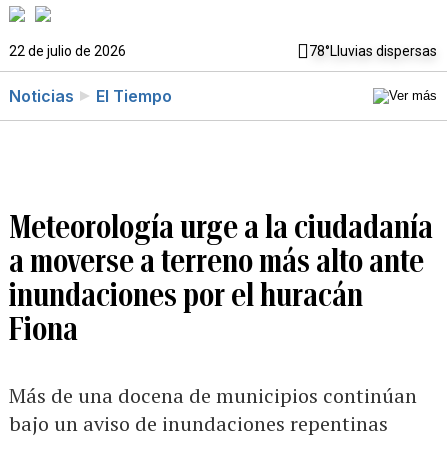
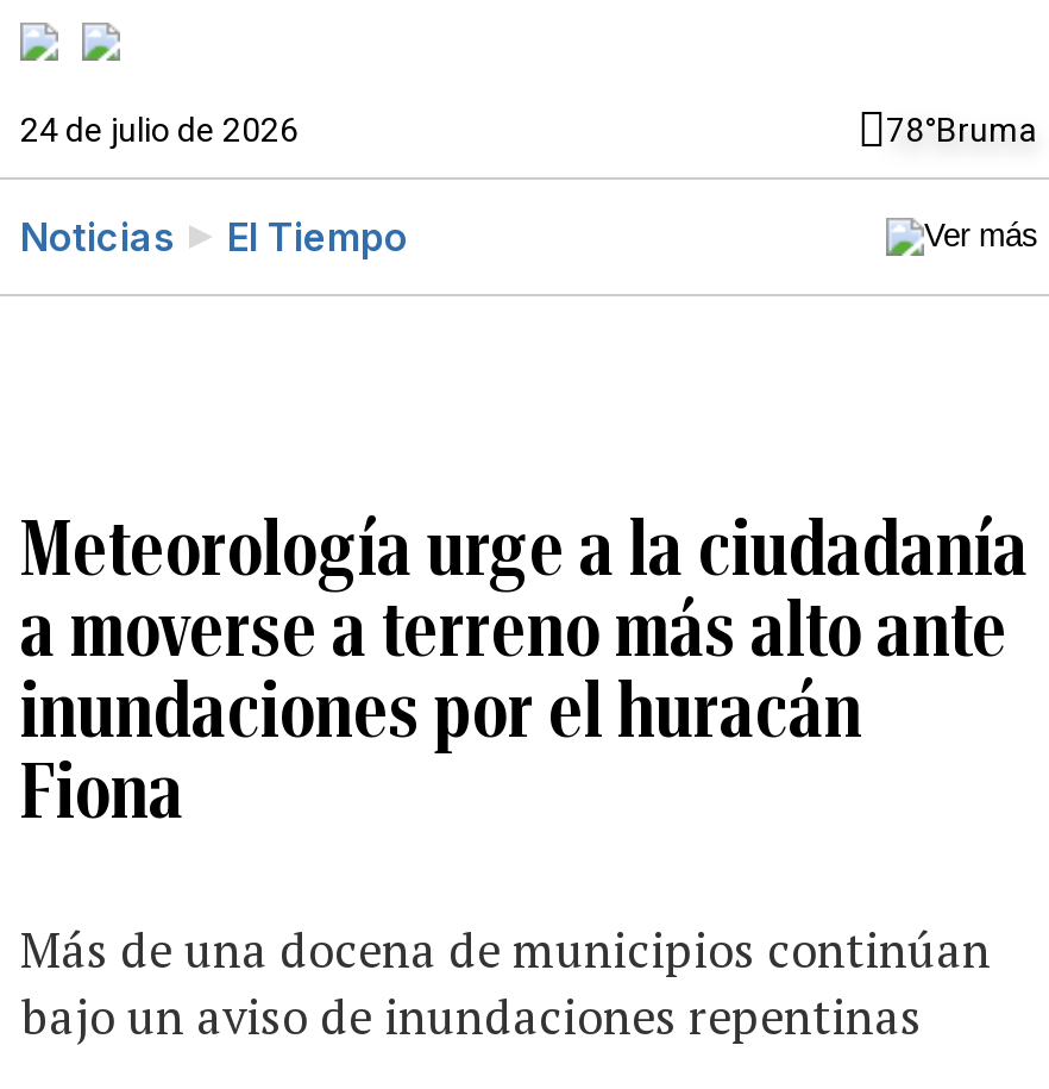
[9,43,437,59] 22 de julio de 2026 | 78°Lluvias dispersas -> [20,111,1038,149] 24 de julio de 2026 | 78°Bruma

